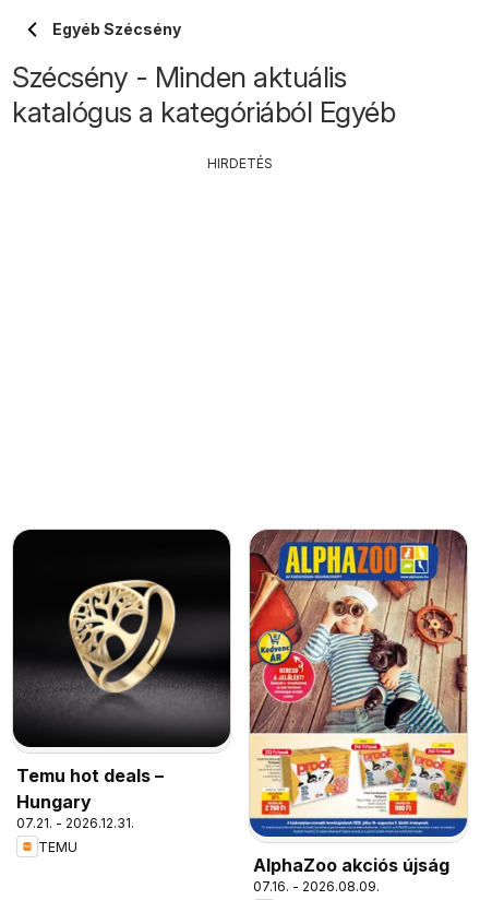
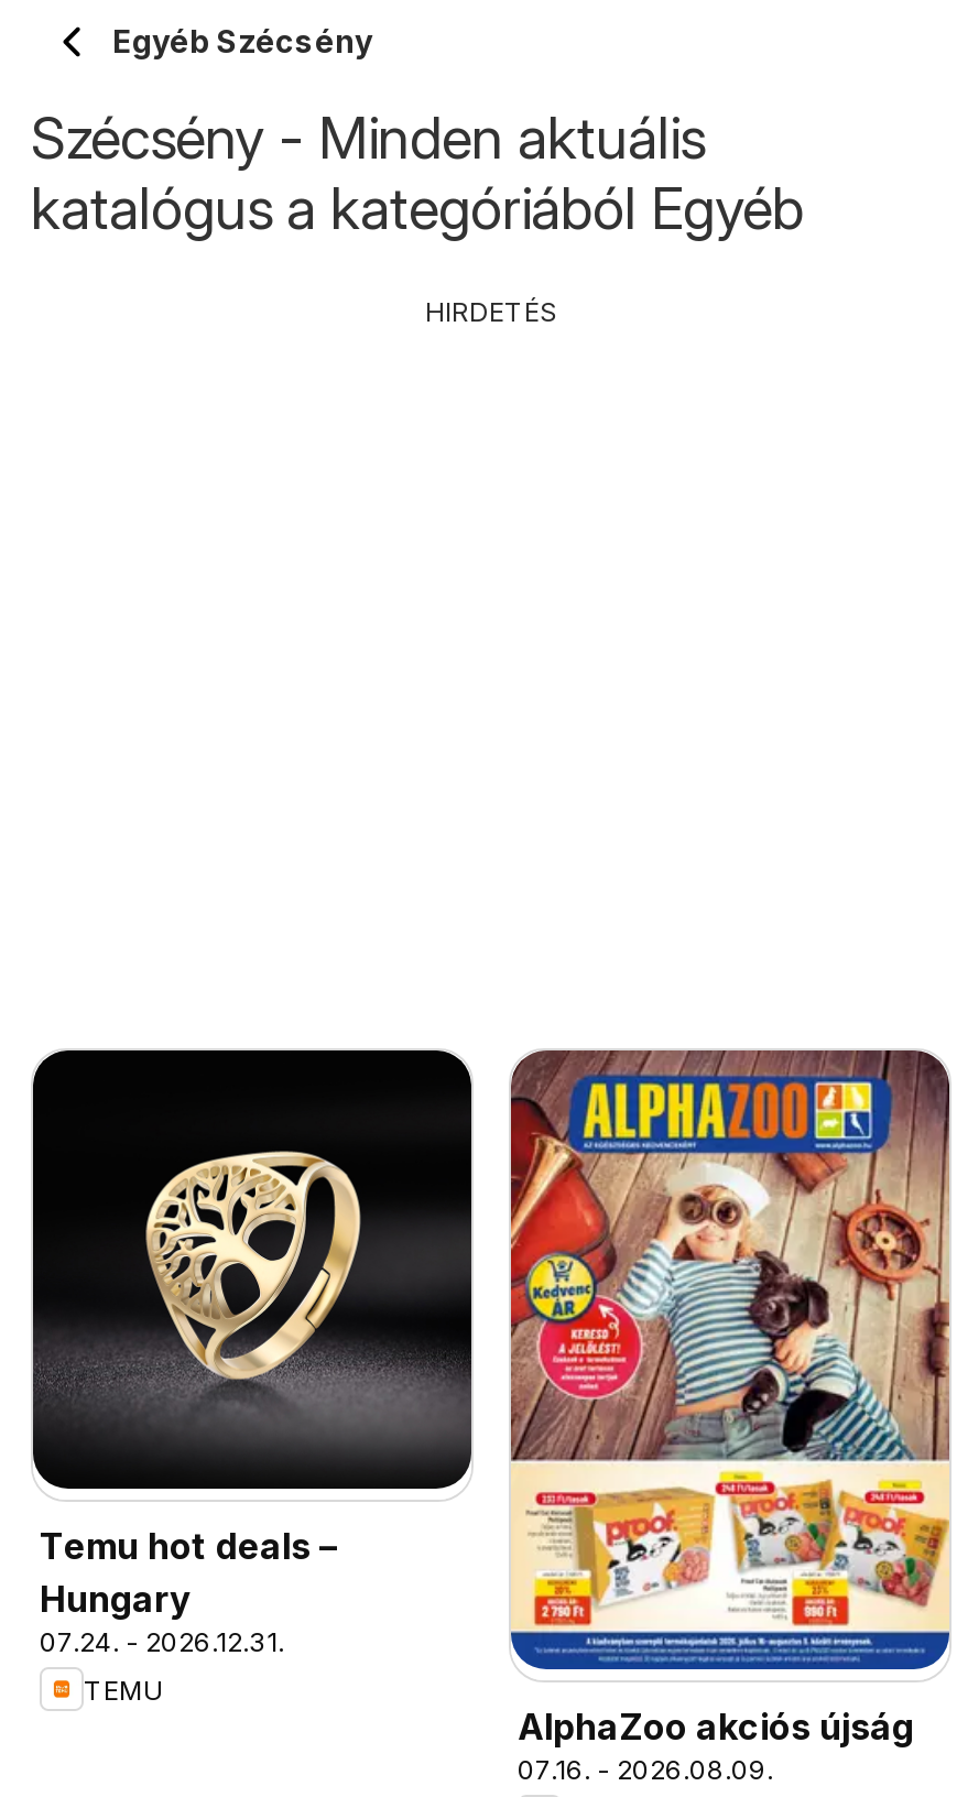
[16,815,134,831] 07.21. - 2026.12.31. -> [40,1625,284,1658] 07.24. - 2026.12.31.

